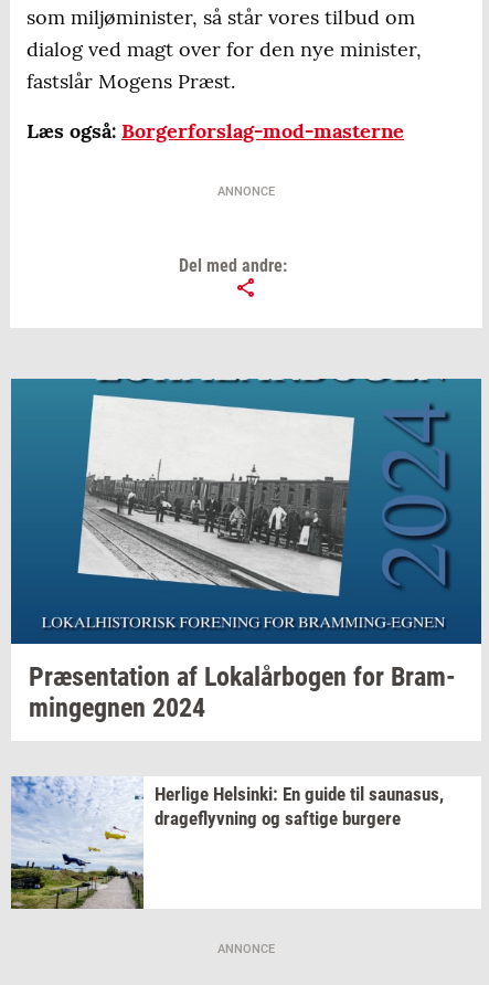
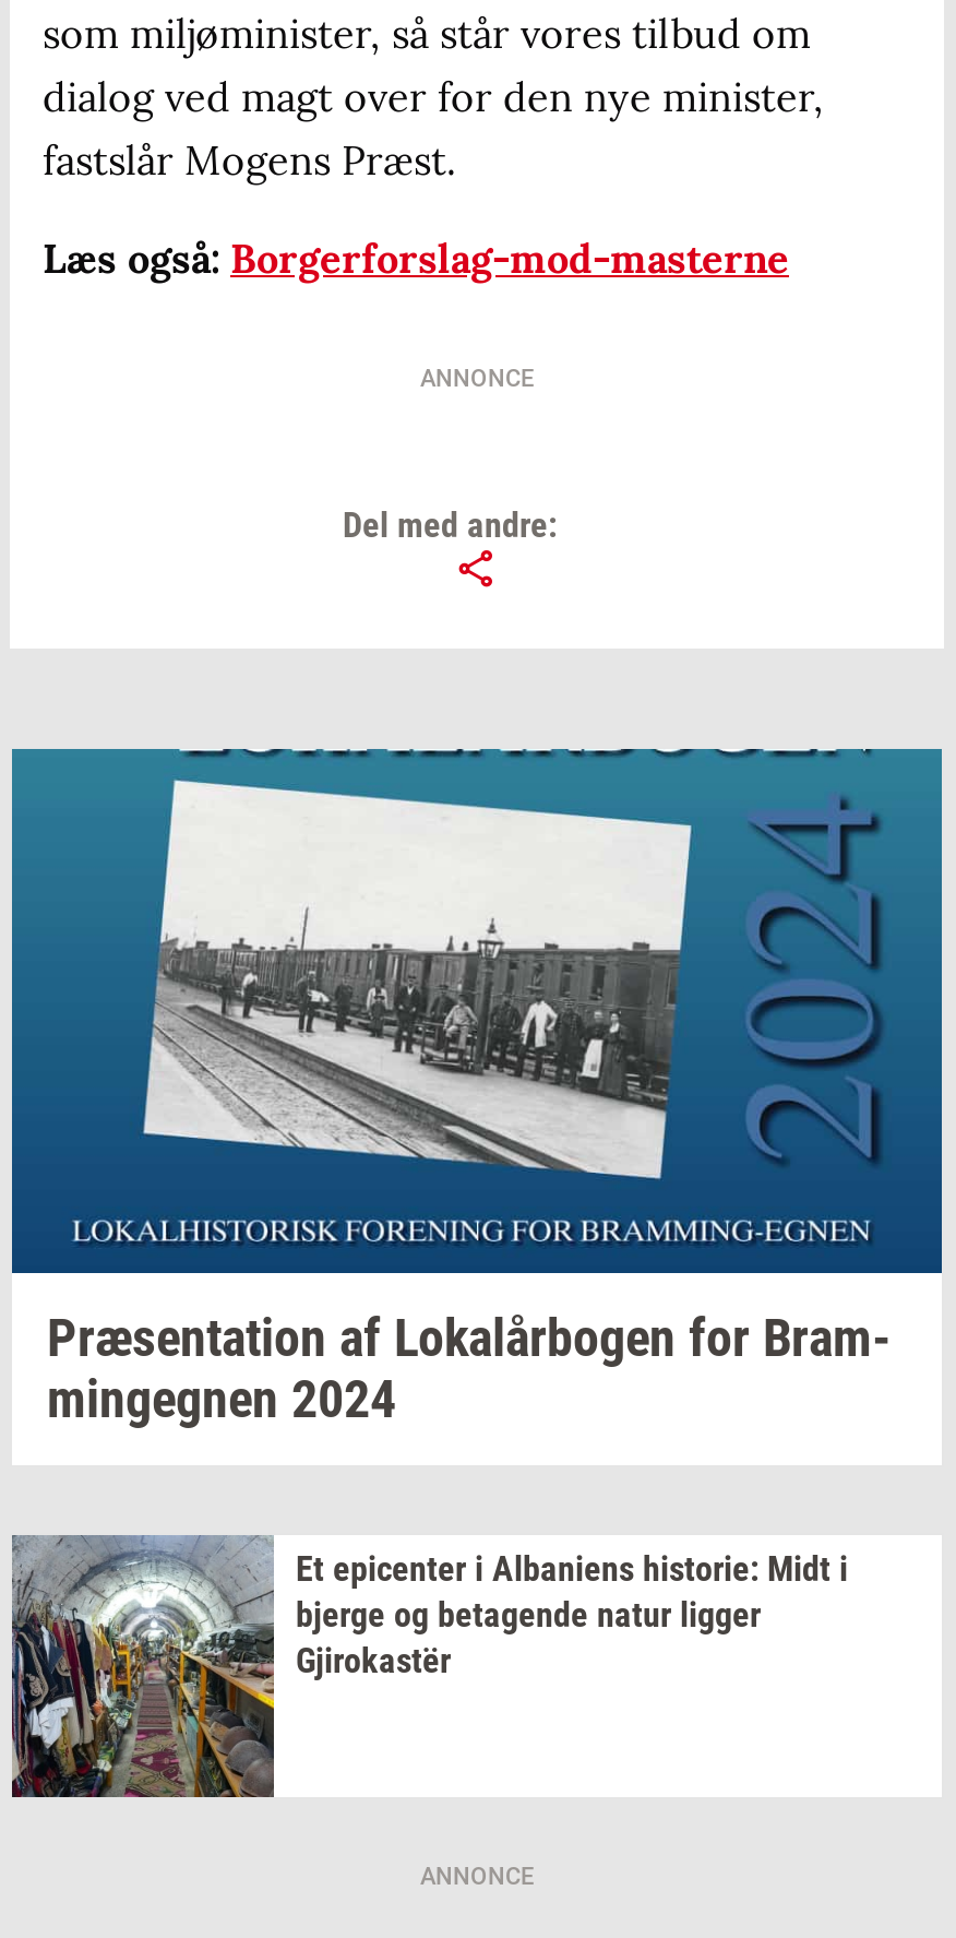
[11,776,444,910] [image] | Herlige Helsinki: En guide til saunasus, | drageflyvning og saftige burgere -> [10,1535,848,1799] [image] | Et epicenter i Albaniens historie: Midt i | bjerge og betagende natur ligger | Gjirokastër

